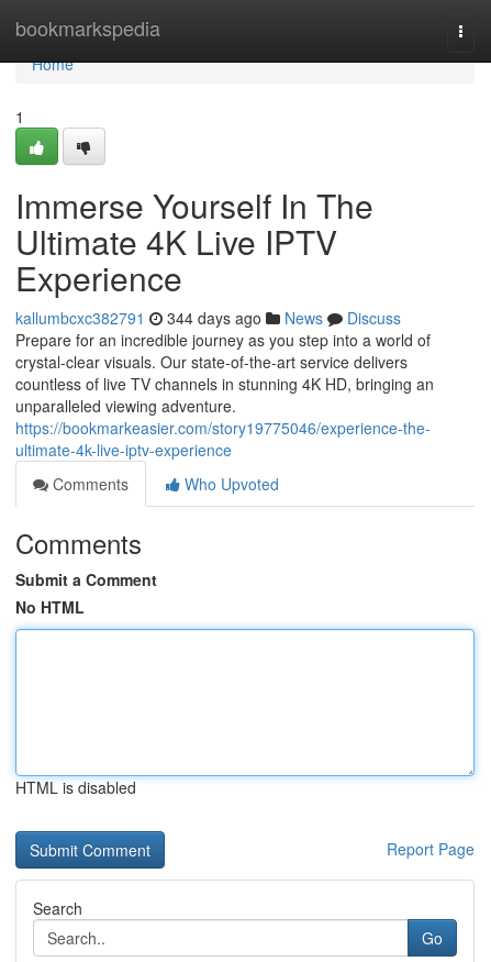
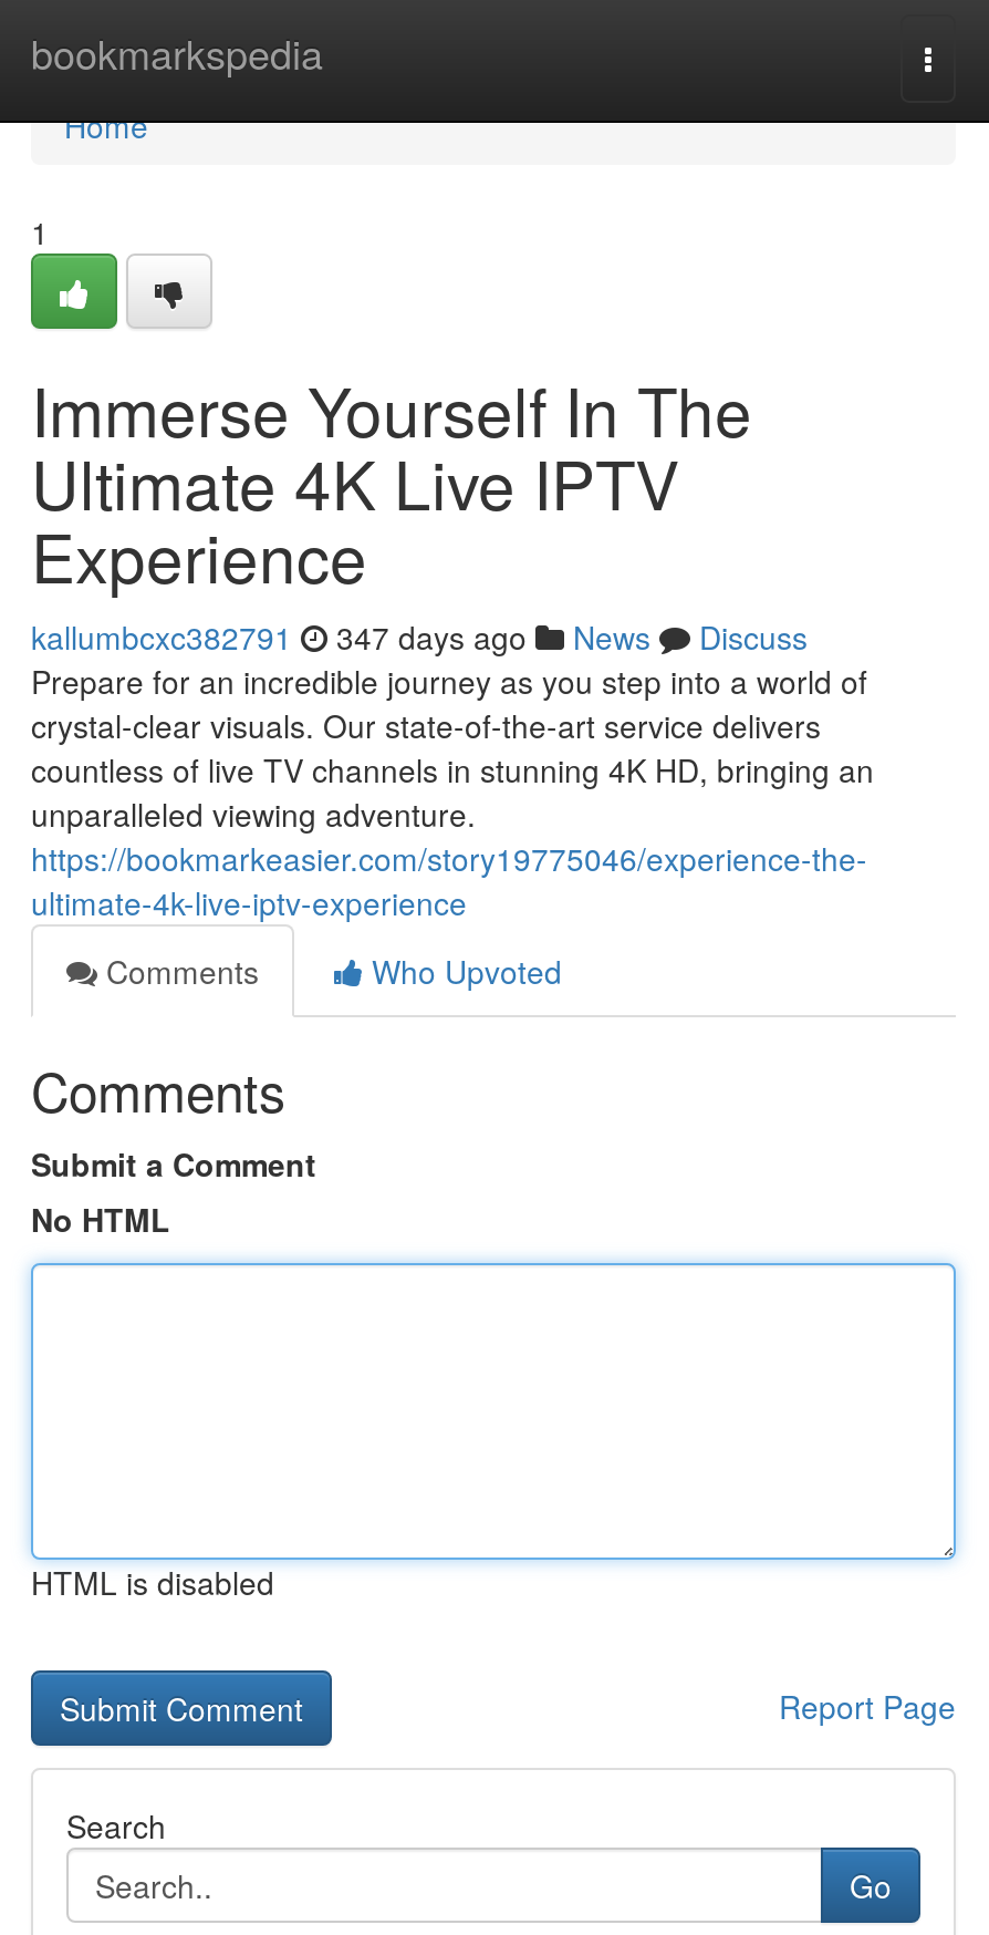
[15,307,401,329] kallumbcxc382791 344 days ago News Discuss -> [31,614,808,659] kallumbcxc382791 347 days ago News Discuss

